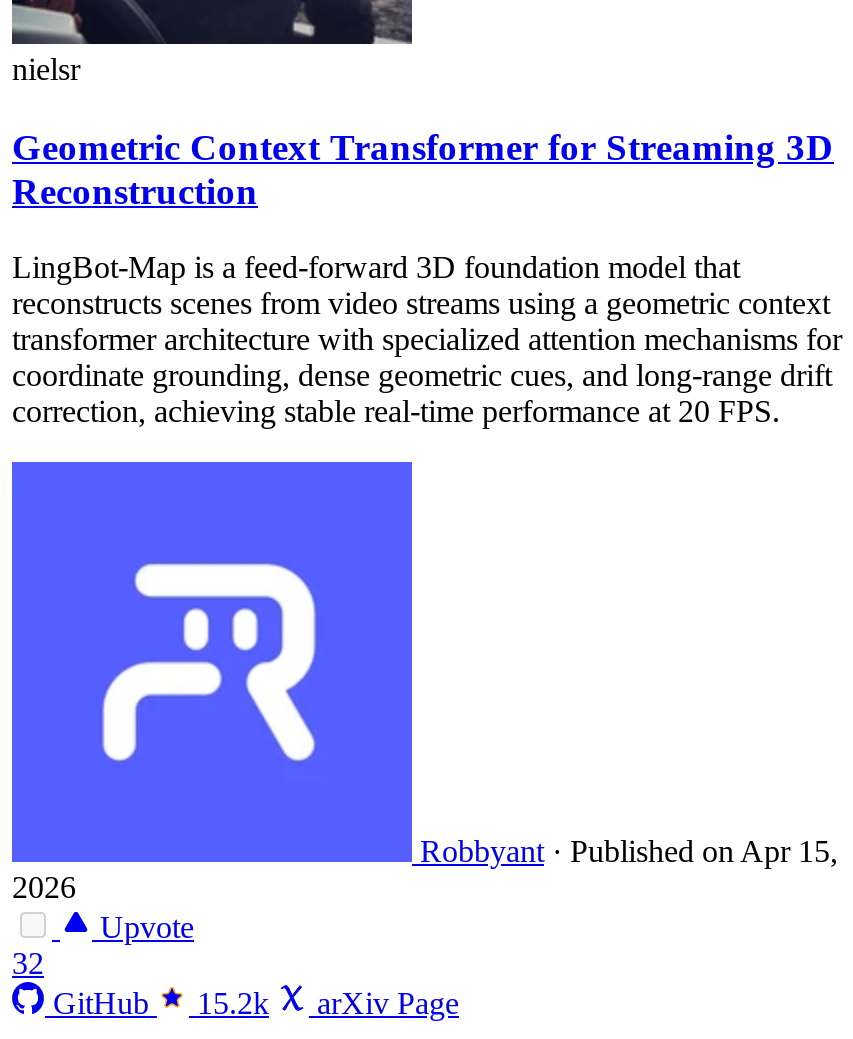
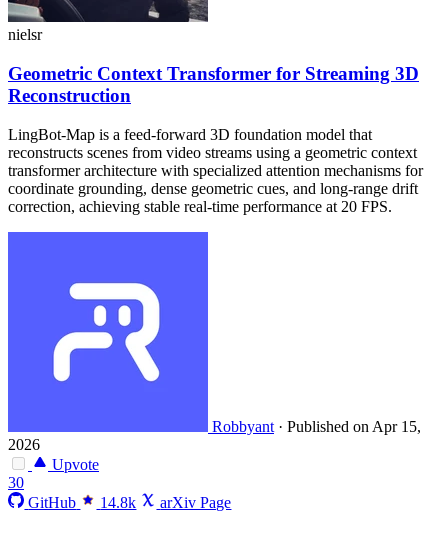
[12,947,44,981] 32 -> [8,473,24,490] 30
[53,987,459,1021] GitHub 15.2k arXiv Page -> [28,493,231,510] GitHub 14.8k arXiv Page

